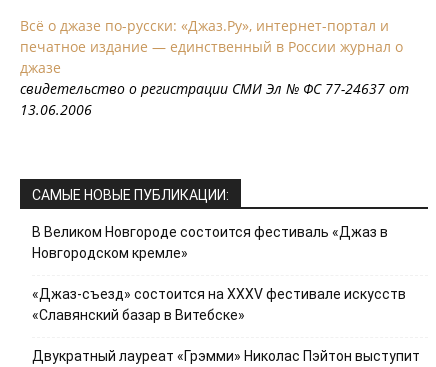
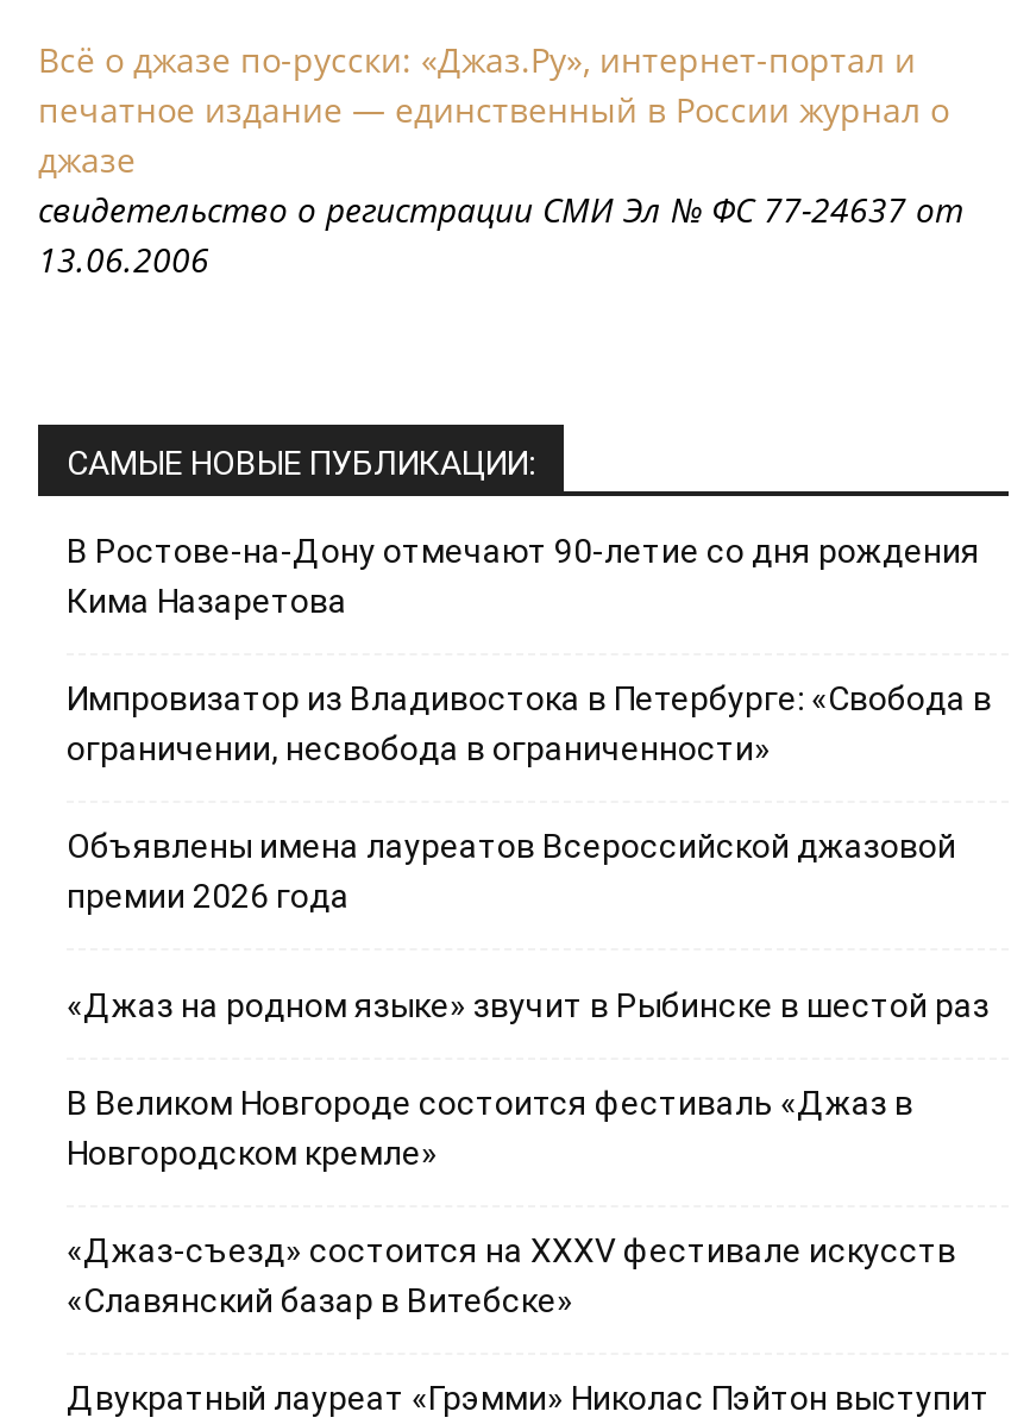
none -> [67,531,992,1024] В Ростове-на-Дону отмечают 90-летие со дня рождения | Кима Назаретова | Импровизатор из Владивостока в Петербурге: «Свобода в | ограничении, несвобода в ограниченности» | Объявлены имена лауреатов Всероссийской джазовой | премии 2026 года | «Джаз на родном языке» звучит в Рыбинске в шестой раз

